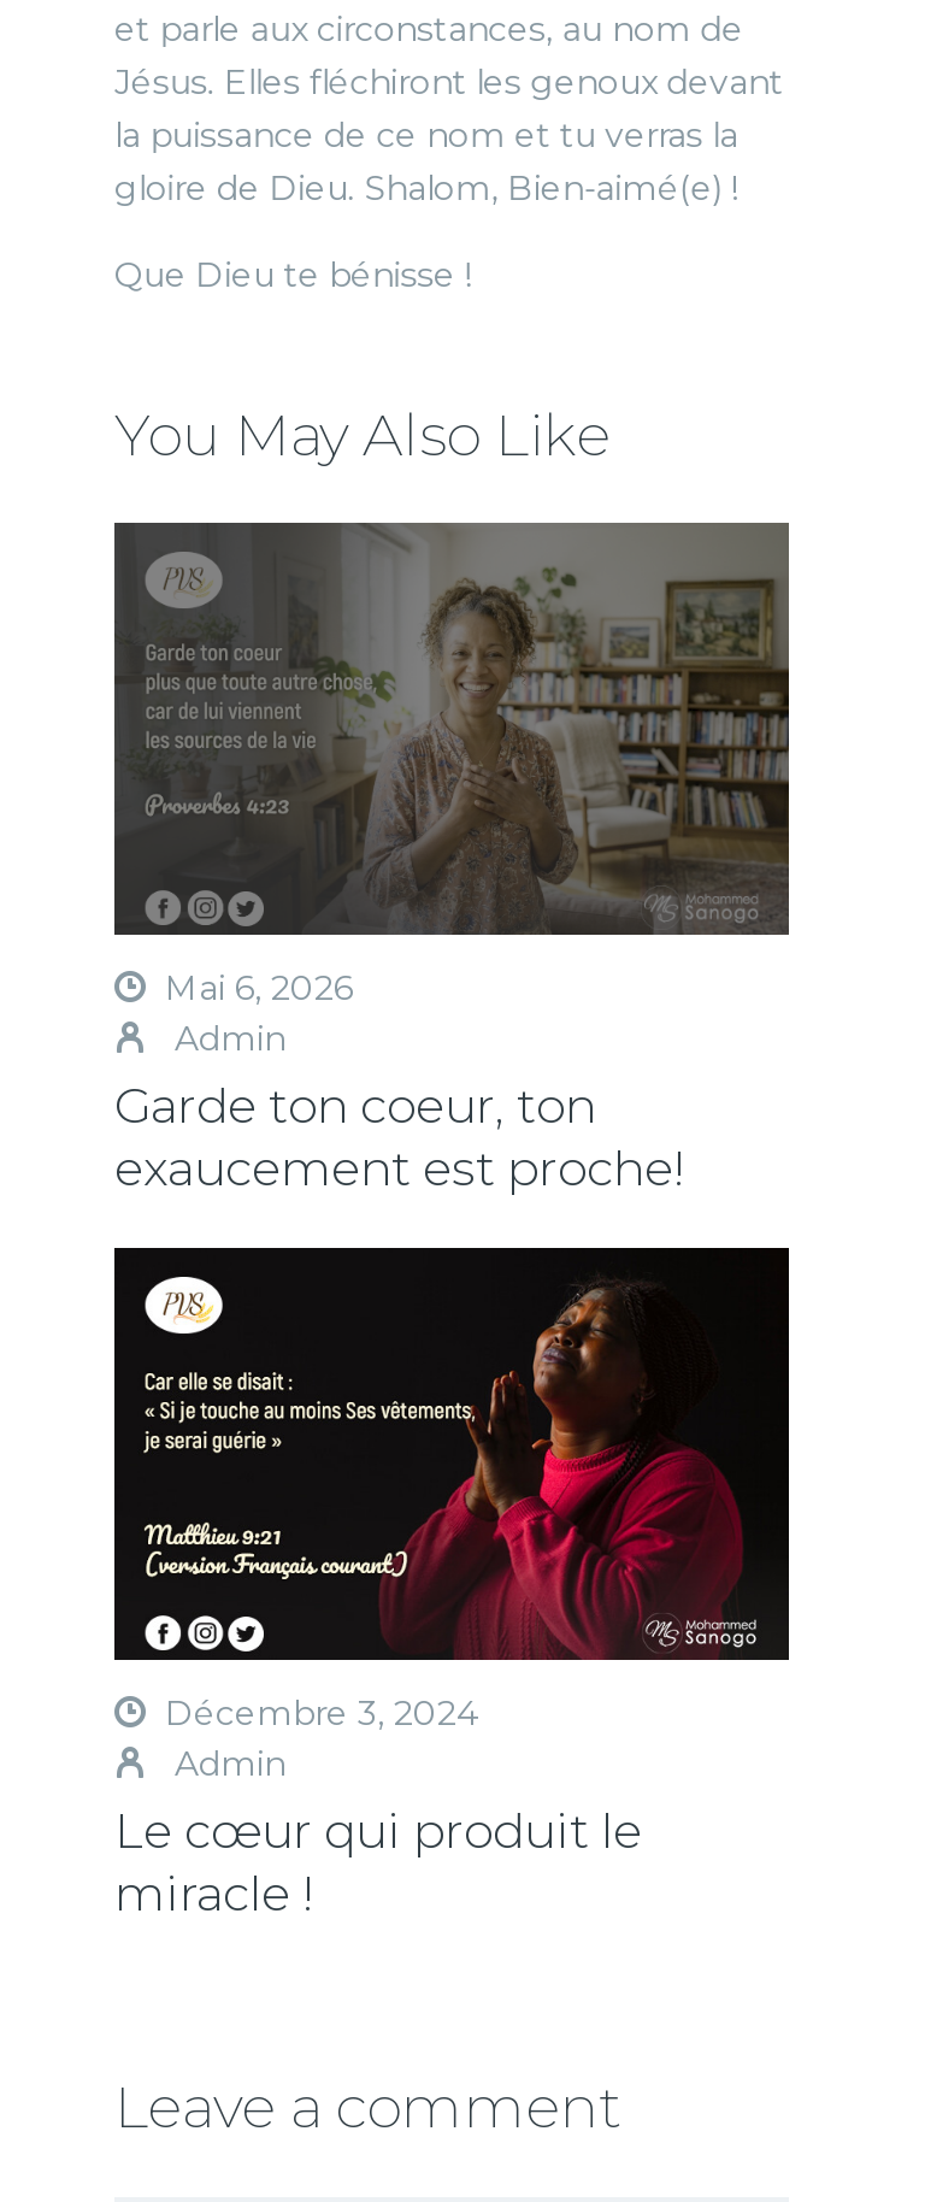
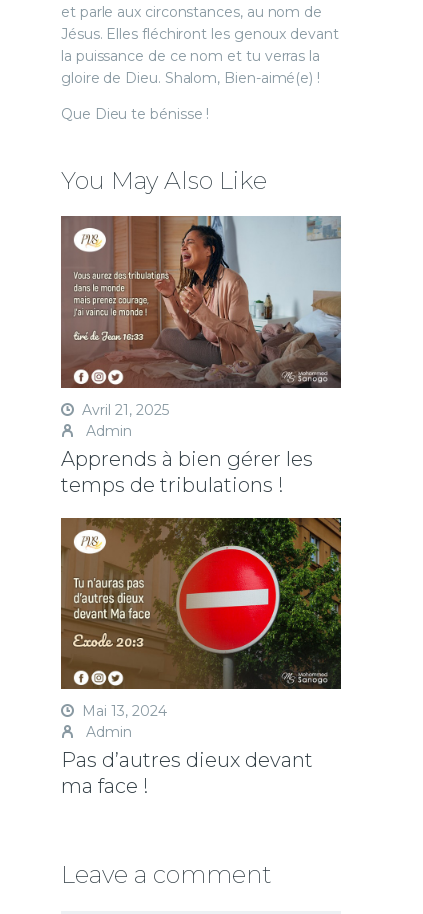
[114,523,791,1008] [image] | Mai 6, 2026 -> [61,216,342,419] [image] | Avril 21, 2025
[114,1076,688,1196] Garde ton coeur, ton | exaucement est proche! -> [61,447,313,497] Apprends à bien gérer les | temps de tribulations !
[112,1246,791,1734] [image] | Décembre 3, 2024 -> [60,517,342,720] [image] | Mai 13, 2024
[114,1802,642,1922] Le cœur qui produit le | miracle ! -> [61,748,313,798] Pas d’autres dieux devant | ma face !

